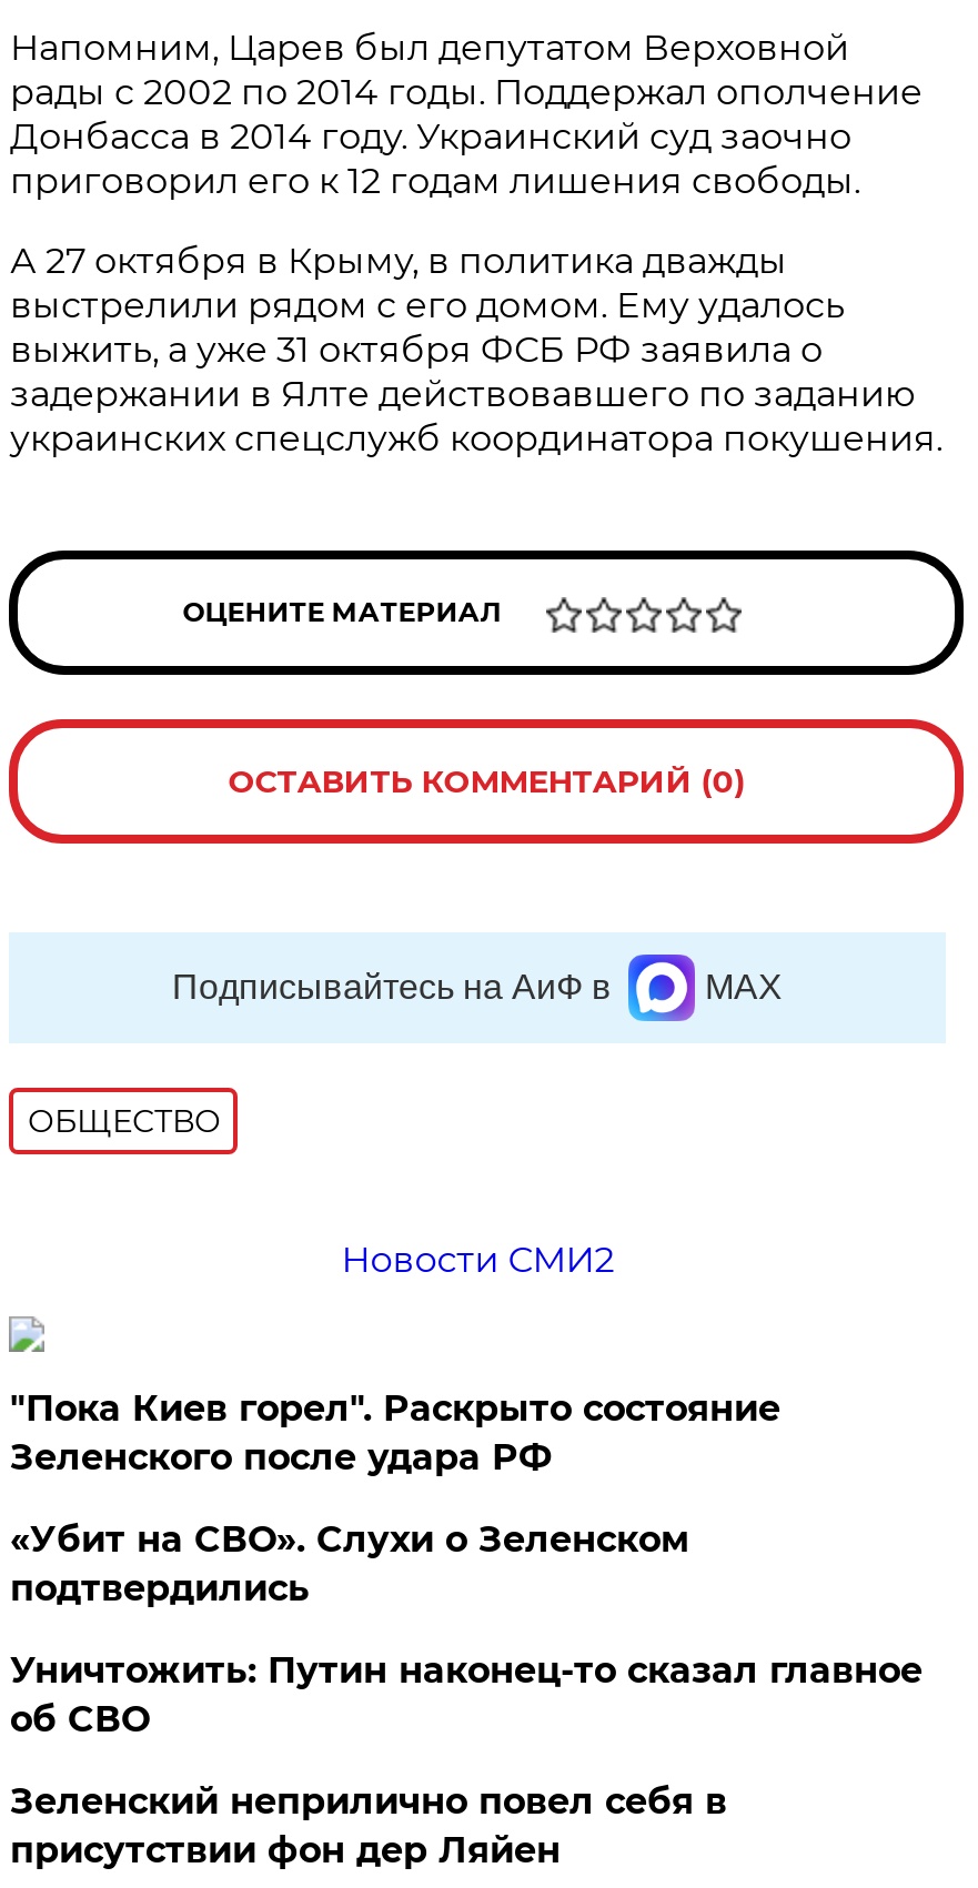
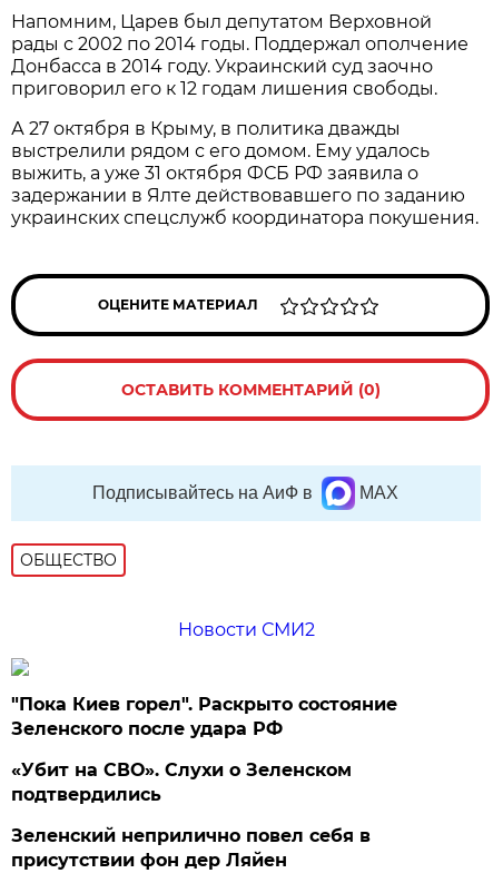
[10,1649,922,1740] Уничтожить: Путин наконец-то сказал главное | об СВО -> none

